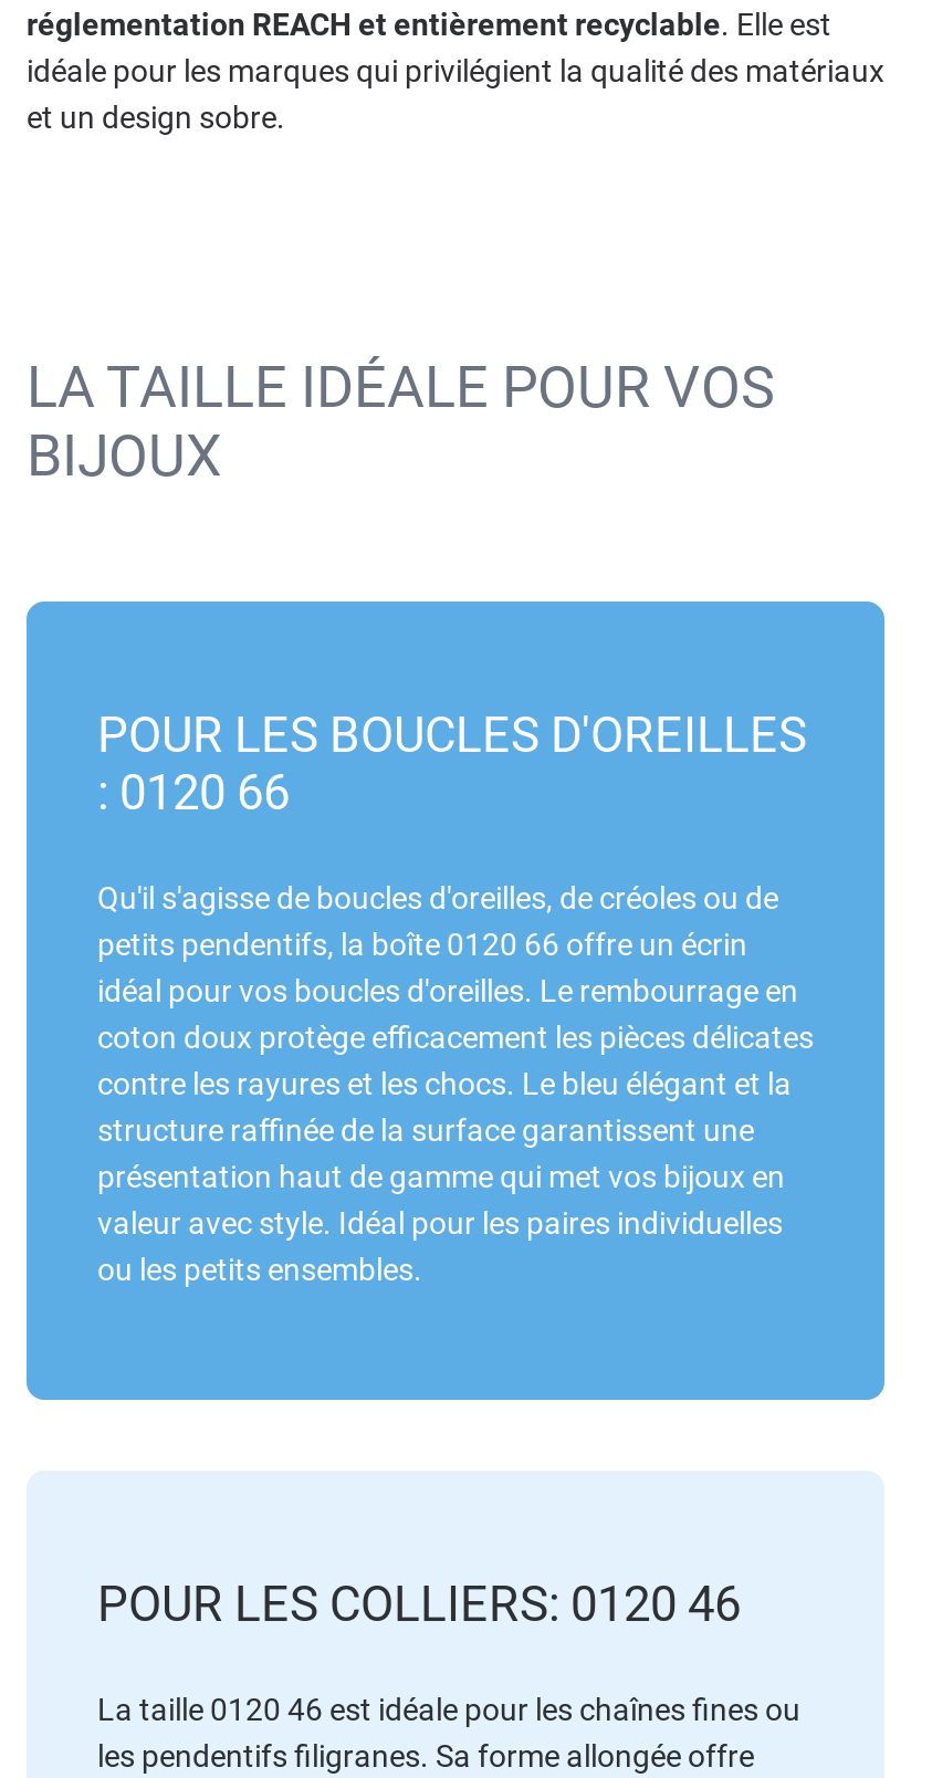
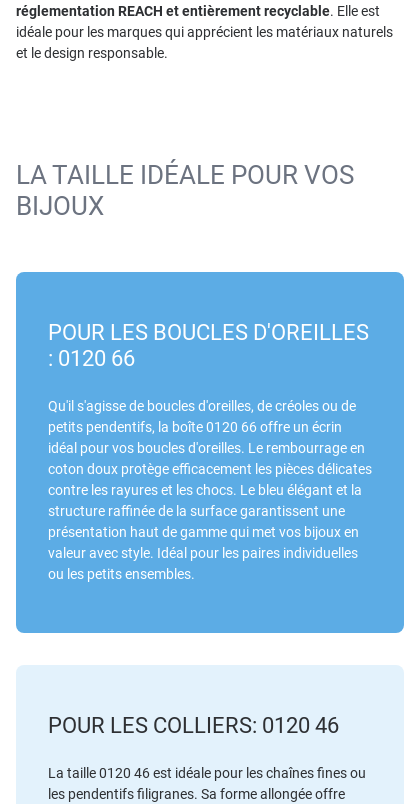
[27,53,884,134] idéale pour les marques qui privilégient la qualité des matériaux | et un design sobre. -> [16,24,393,61] idéale pour les marques qui apprécient les matériaux naturels | et le design responsable.

